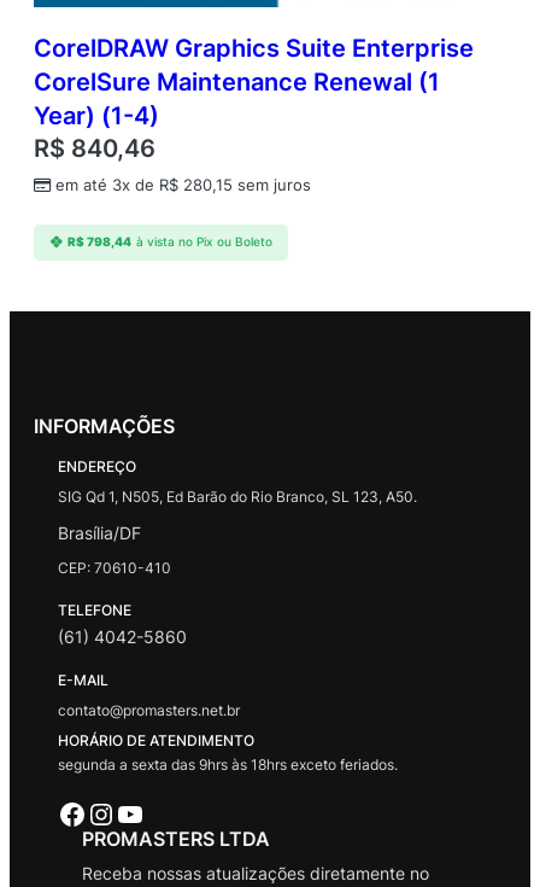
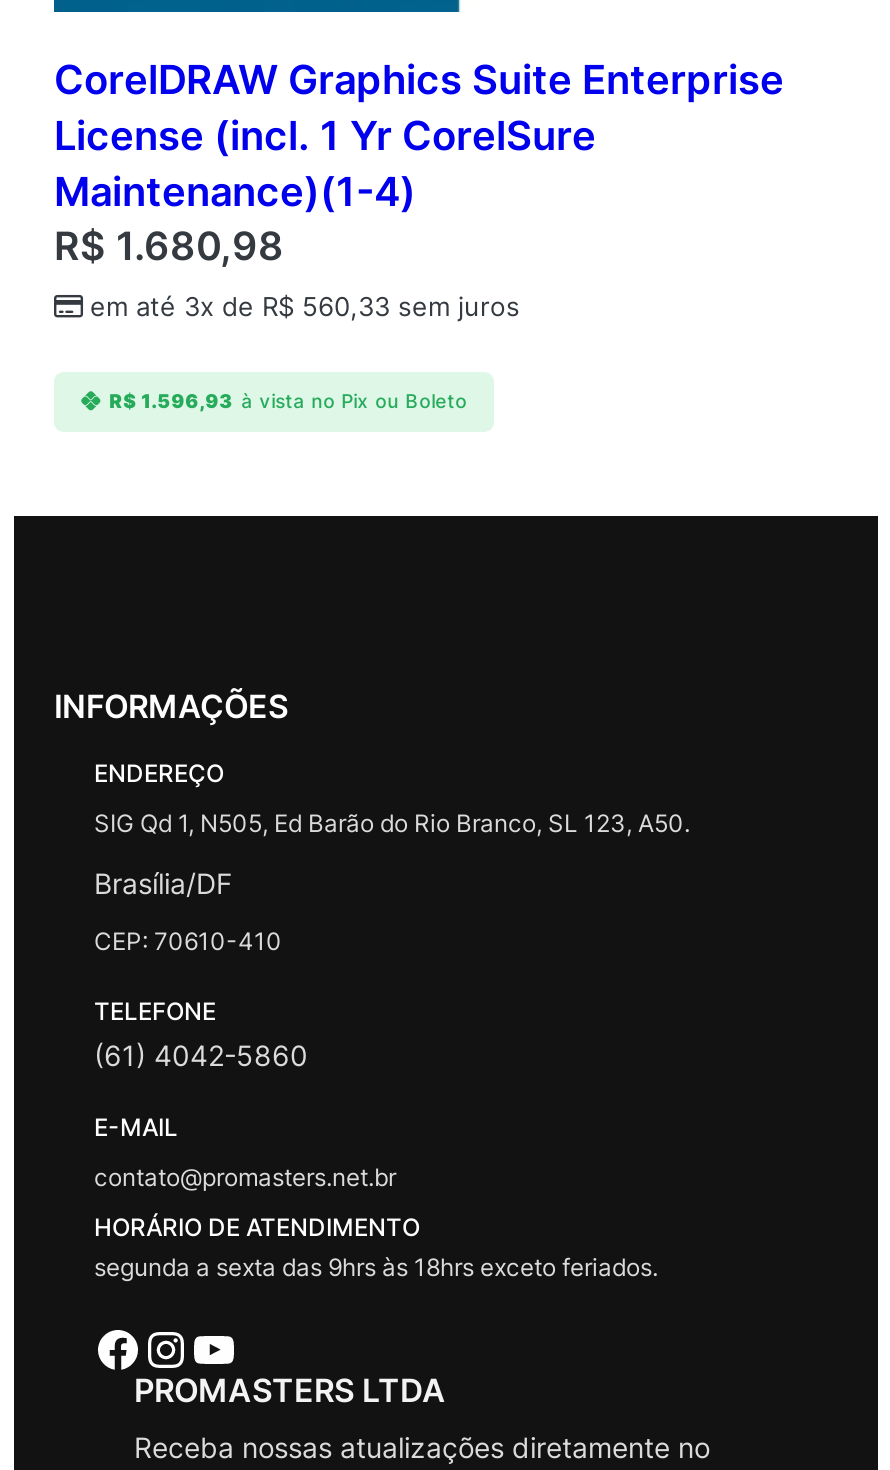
[34,68,440,163] CorelSure Maintenance Renewal (1 | Year) (1-4) | R$840,46 -> [54,112,596,270] License (incl. 1 Yr CorelSure | Maintenance)(1-4) | R$1.680,98
[55,176,311,194] em até 3x de R$280,15 sem juros -> [90,292,520,322] em até 3x de R$560,33 sem juros
[67,236,272,249] R$798,44 à vista no Pix ou Boleto -> [109,391,467,413] R$1.596,93 à vista no Pix ou Boleto

